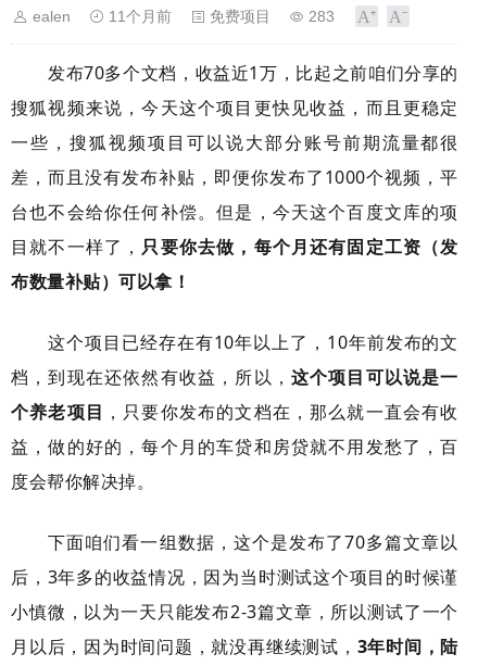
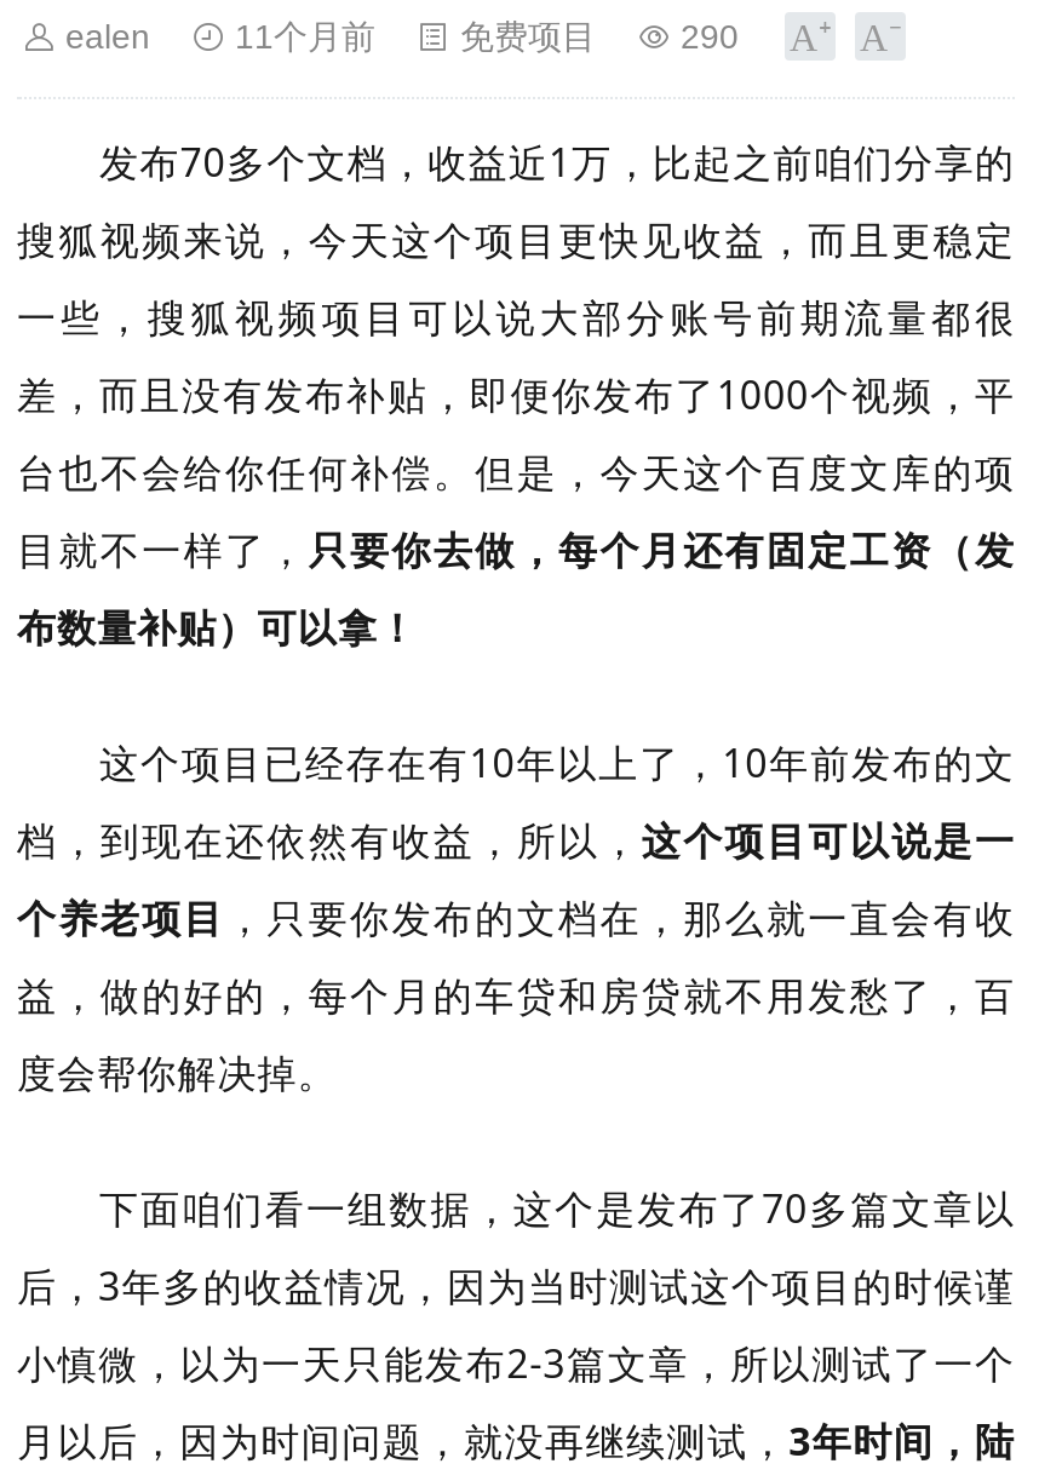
[309,8,335,25] 283 -> [681,17,739,56] 290

